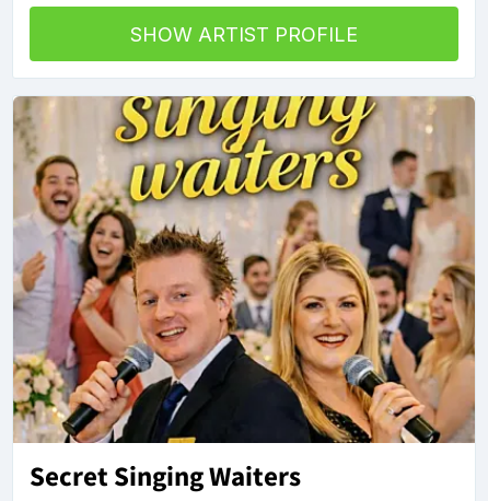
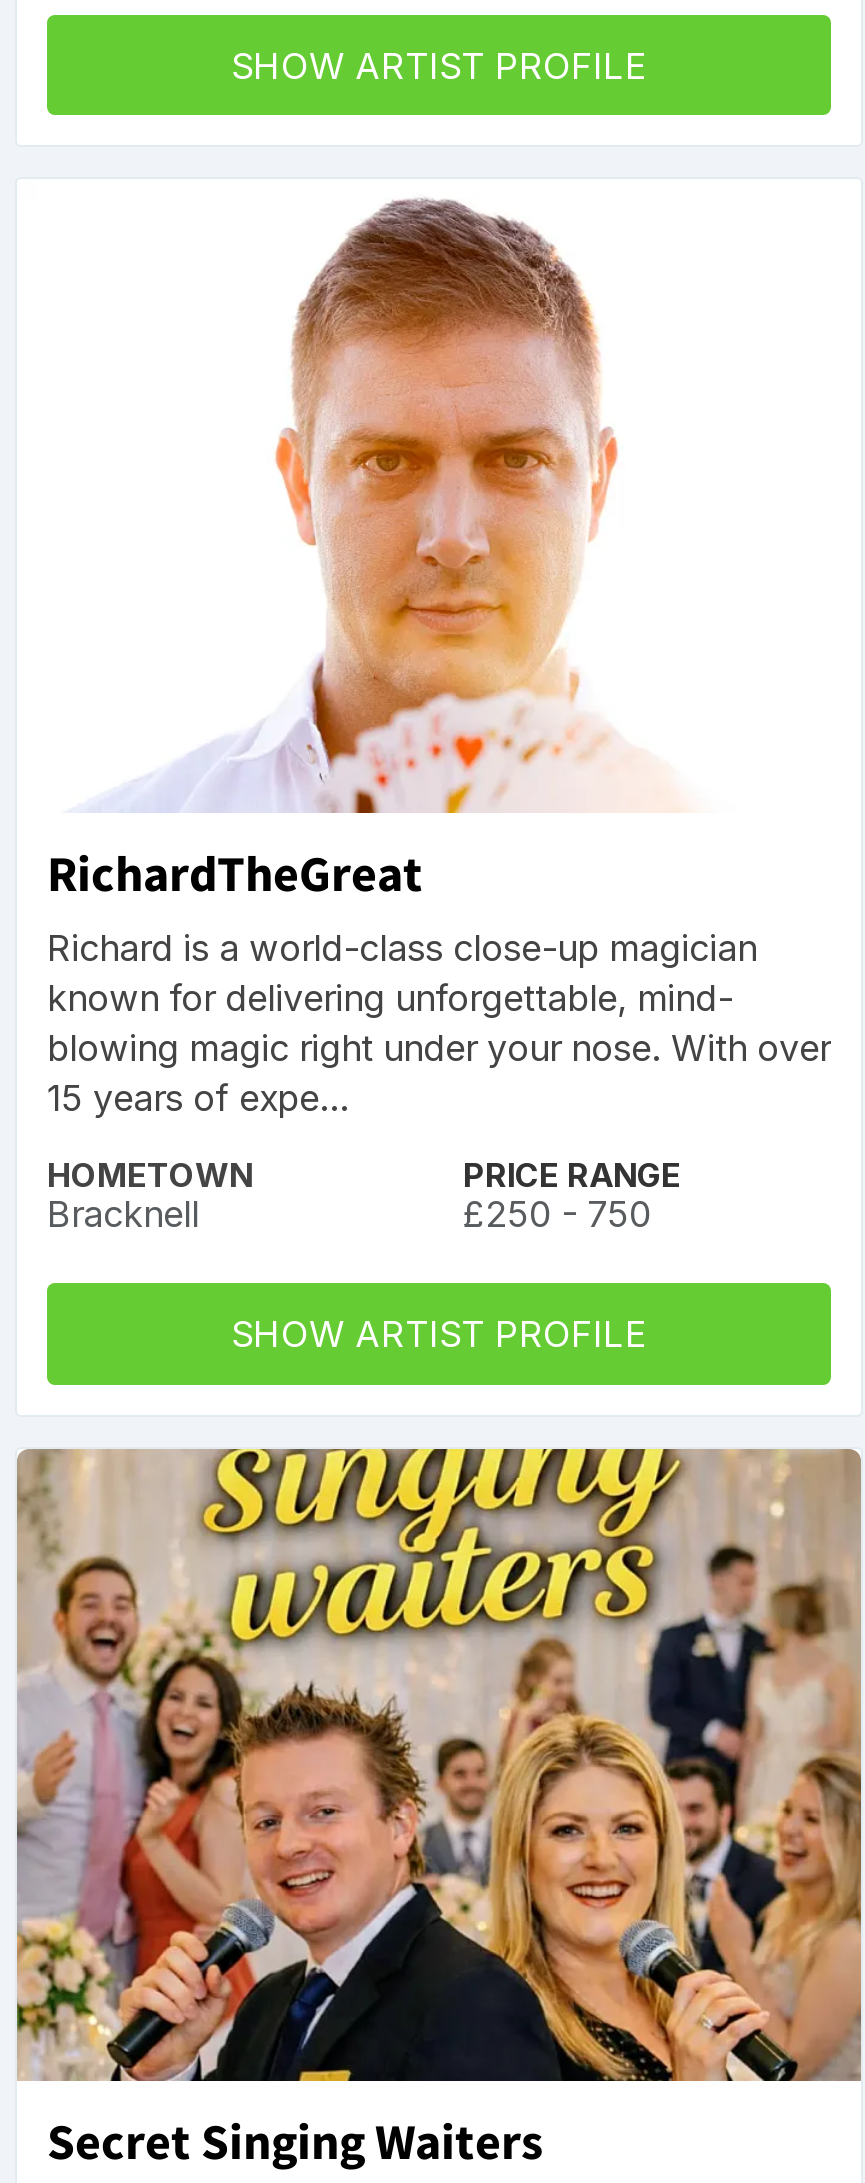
none -> [47,197,831,1235] [image] | RichardTheGreat | Richard is a world-class close-up magician | known for delivering unforgettable, mind- | blowing magic right under your nose. With over | 15 years of expe... | HOMETOWN | Bracknell
none -> [231,1155,681,1354] PRICE RANGE | £250 - 750 | SHOW ARTIST PROFILE

